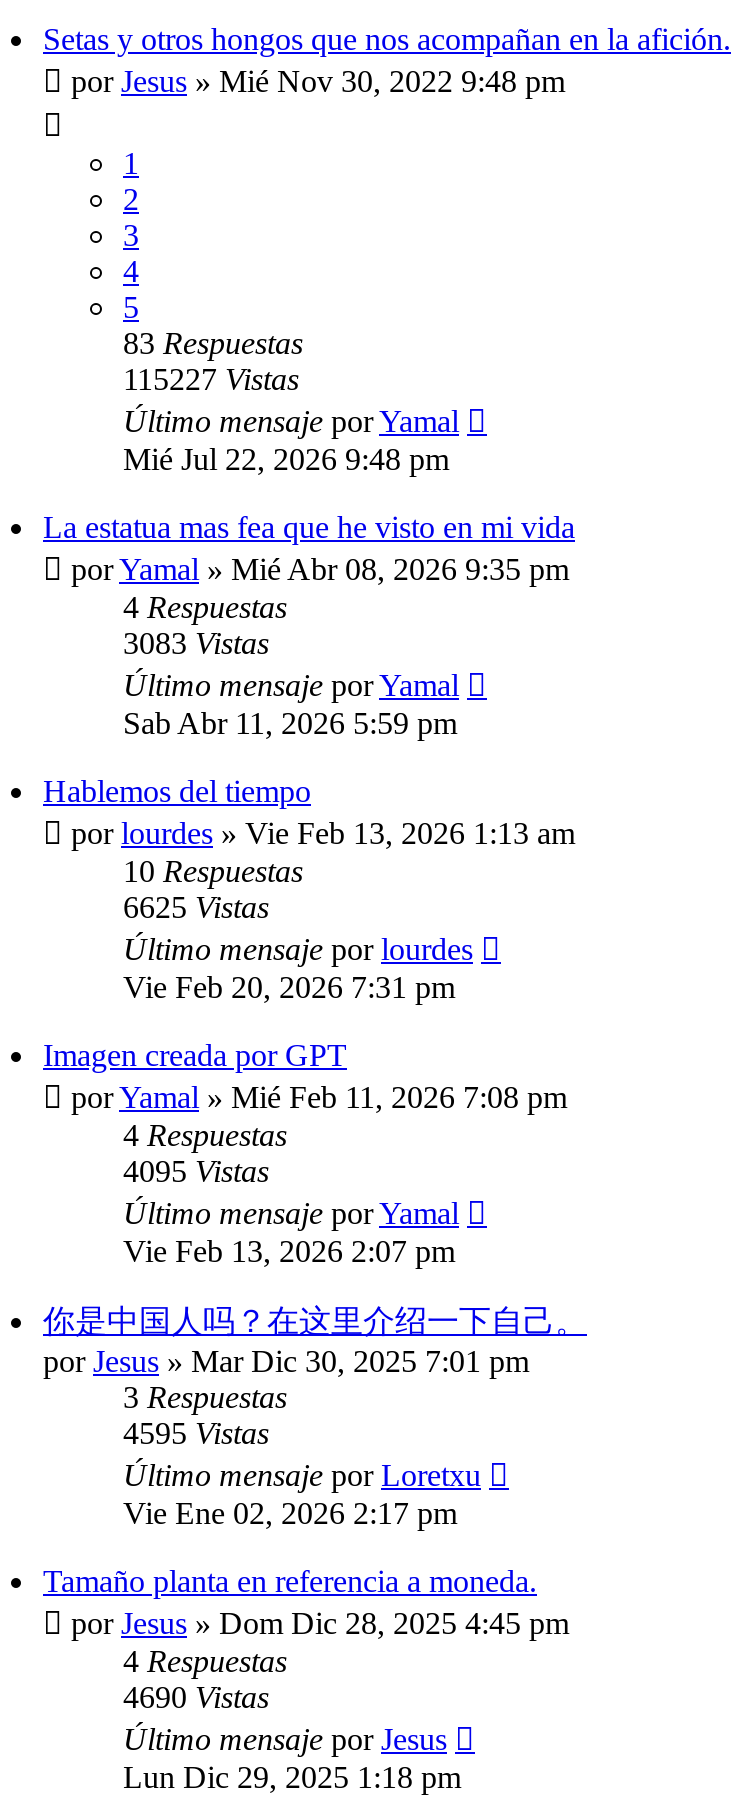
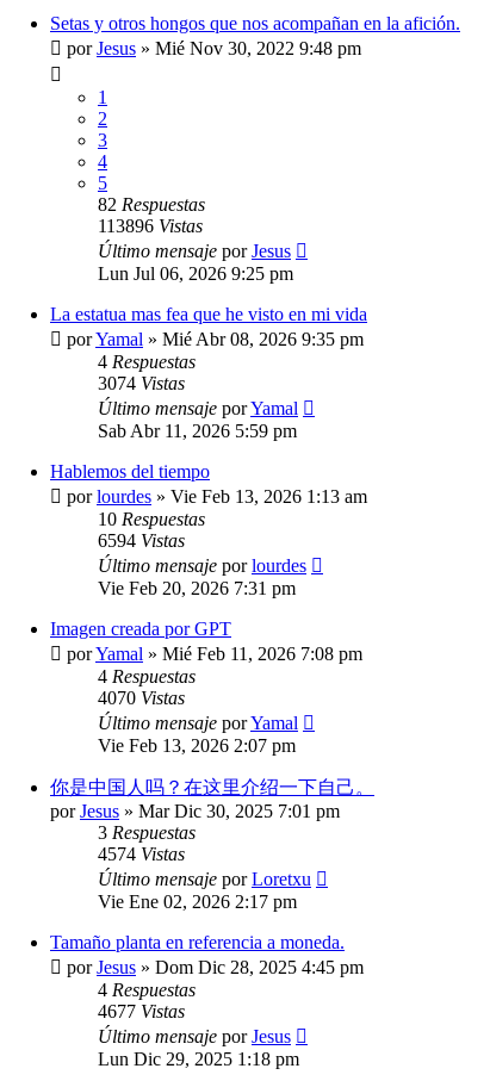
[123,327,303,361] 83 Respuestas -> [98,195,205,215] 82 Respuestas
[123,363,299,397] 115227 Vistas -> [98,216,203,236] 113896 Vistas
[123,405,459,439] Último mensaje porYamal -> [98,241,291,261] Último mensaje porJesus
[123,443,449,477] Mié Jul 22, 2026 9:48 pm -> [98,264,293,284] Lun Jul 06, 2026 9:25 pm
[123,627,269,661] 3083Vistas -> [98,373,185,394] 3074Vistas
[123,891,269,925] 6625 Vistas -> [98,531,185,551] 6594 Vistas
[123,1155,269,1189] 4095Vistas -> [98,688,185,708] 4070Vistas
[123,1417,269,1451] 4595Vistas -> [98,844,185,864] 4574Vistas
[123,1681,269,1715] 4690Vistas -> [98,1002,185,1022] 4677Vistas

